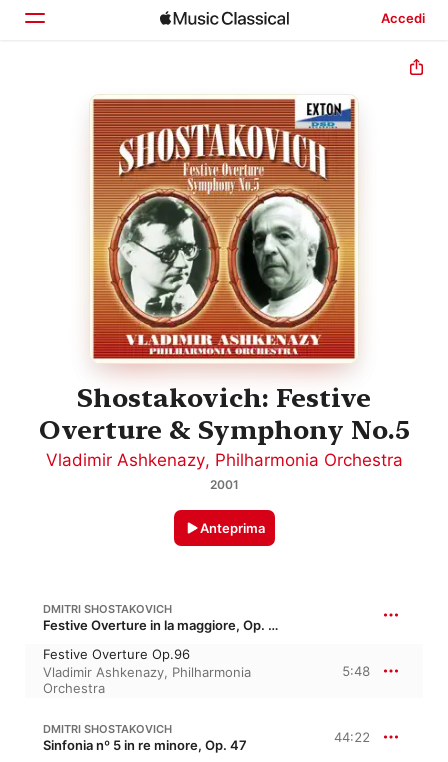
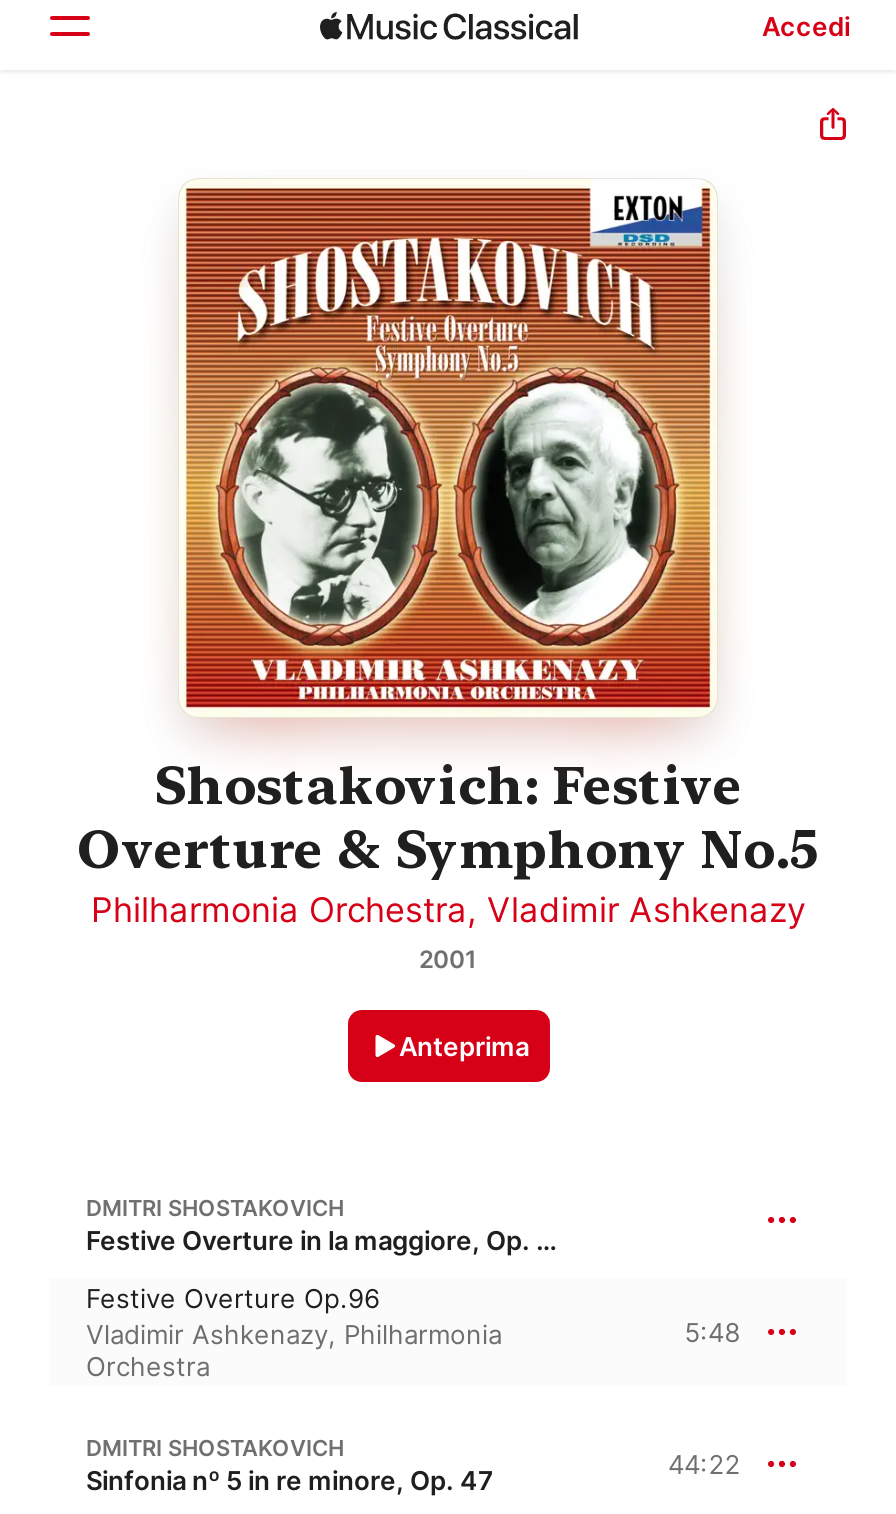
[45,450,402,470] Vladimir Ashkenazy, Philharmonia Orchestra -> [91,891,805,931] Philharmonia Orchestra, Vladimir Ashkenazy

